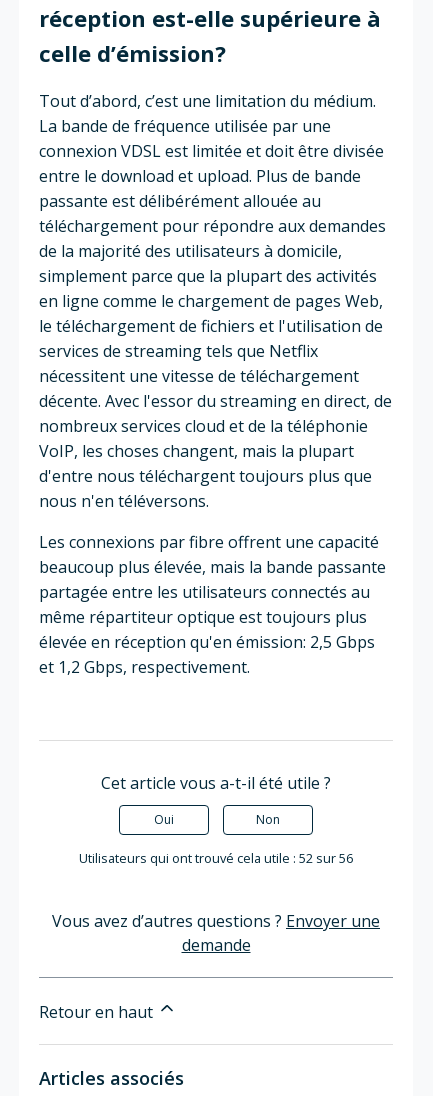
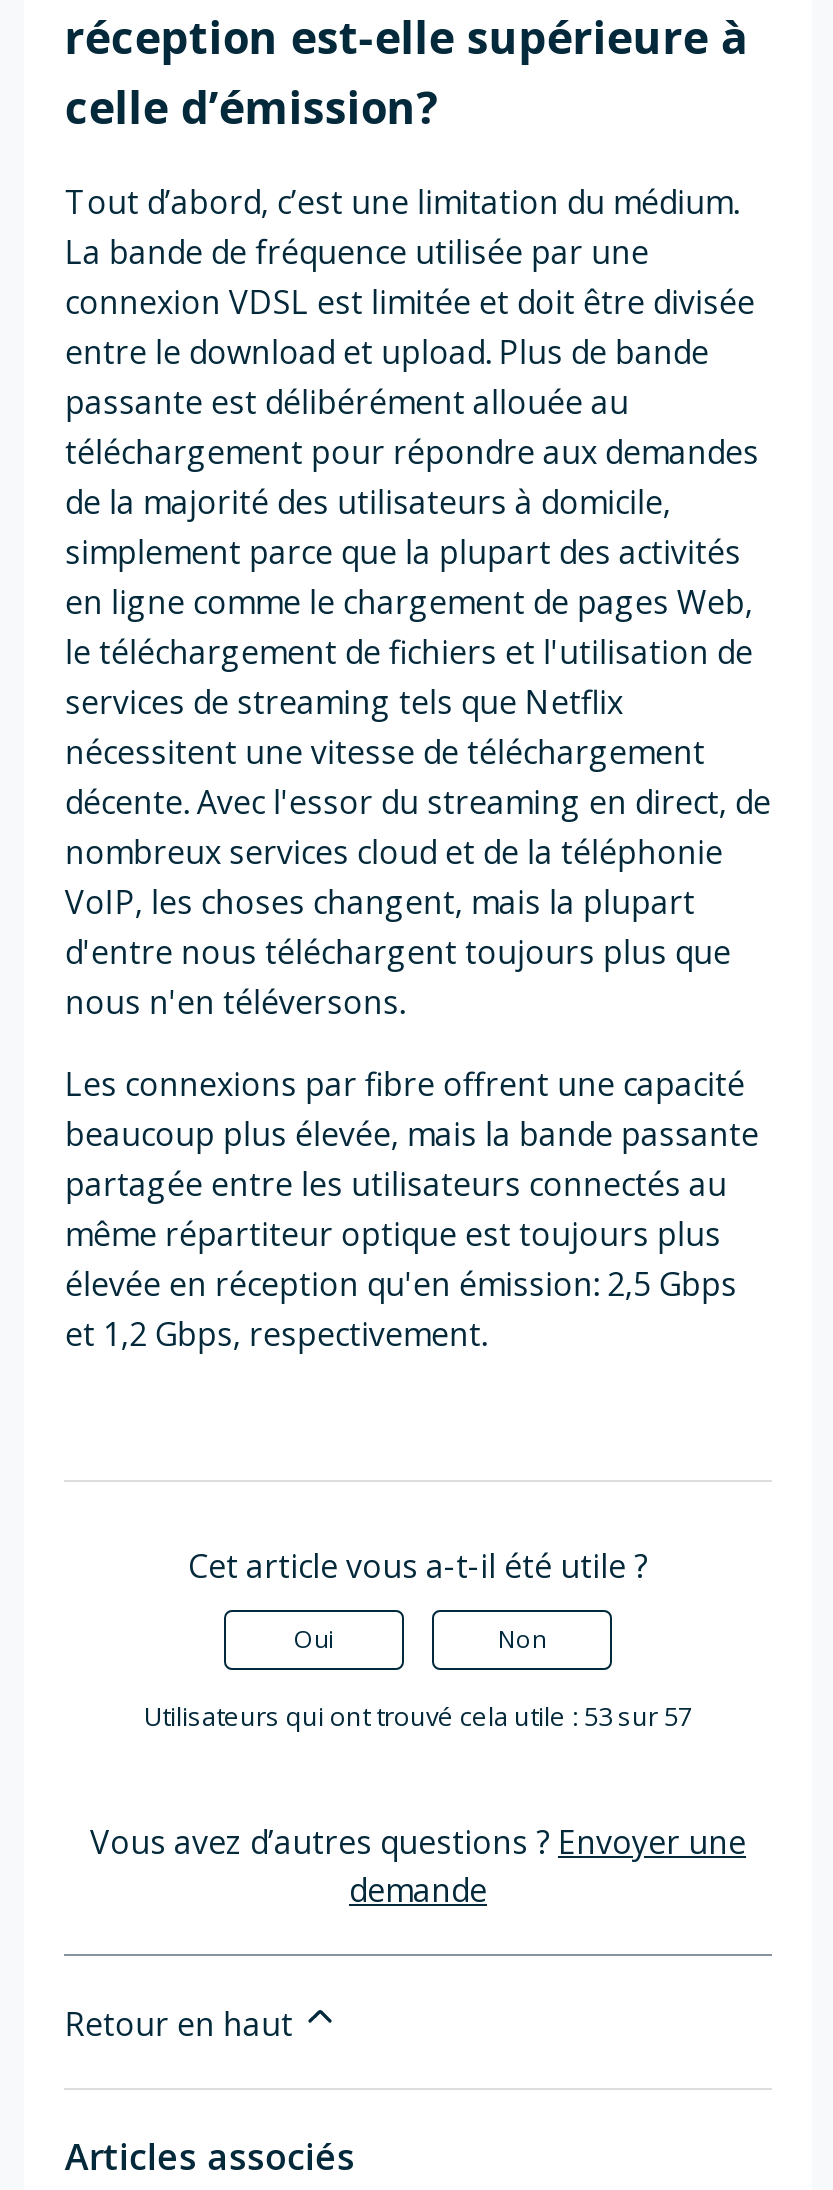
[79,849,353,867] Utilisateurs qui ont trouvé cela utile : 52 sur 56 -> [144,1698,692,1734] Utilisateurs qui ont trouvé cela utile : 53 sur 57

